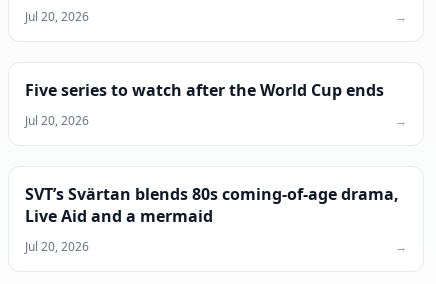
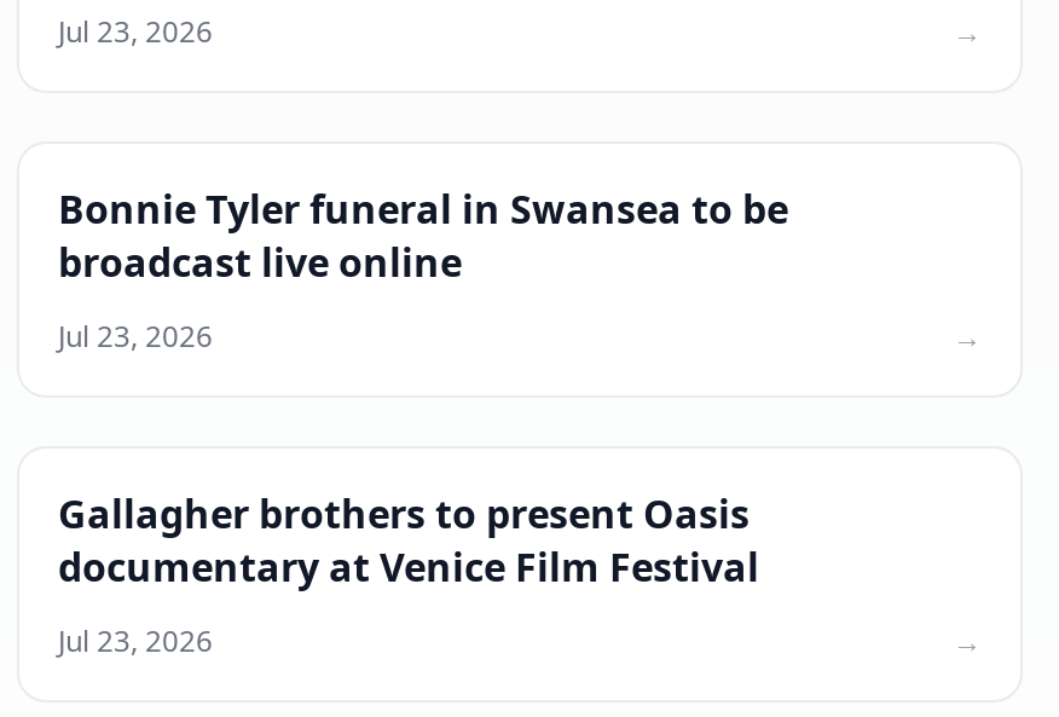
[25,8,89,25] Jul 20, 2026 -> [58,11,213,52] Jul 23, 2026
[25,79,384,101] Five series to watch after the World Cup ends -> [58,183,788,289] Bonnie Tyler funeral in Swansea to be | broadcast live online
[25,112,89,129] Jul 20, 2026 -> [58,316,213,357] Jul 23, 2026
[25,183,399,227] SVT’s Svärtan blends 80s coming-of-age drama, | Live Aid and a mermaid -> [58,487,759,594] Gallagher brothers to present Oasis | documentary at Venice Film Festival
[25,238,89,255] Jul 20, 2026 -> [58,620,213,661] Jul 23, 2026

